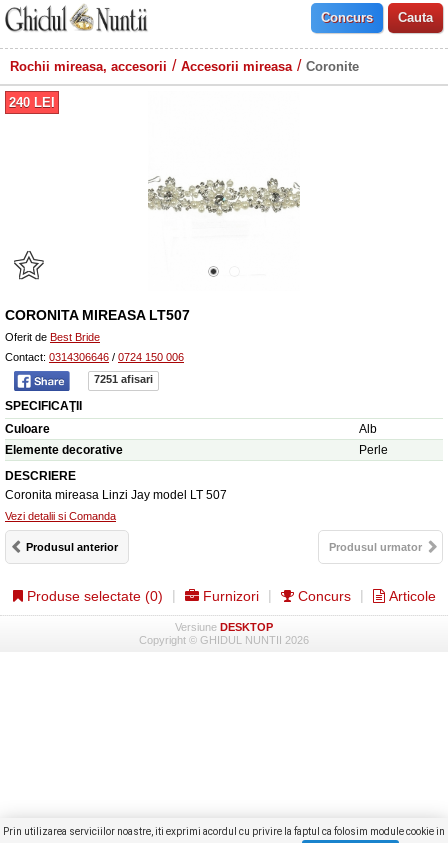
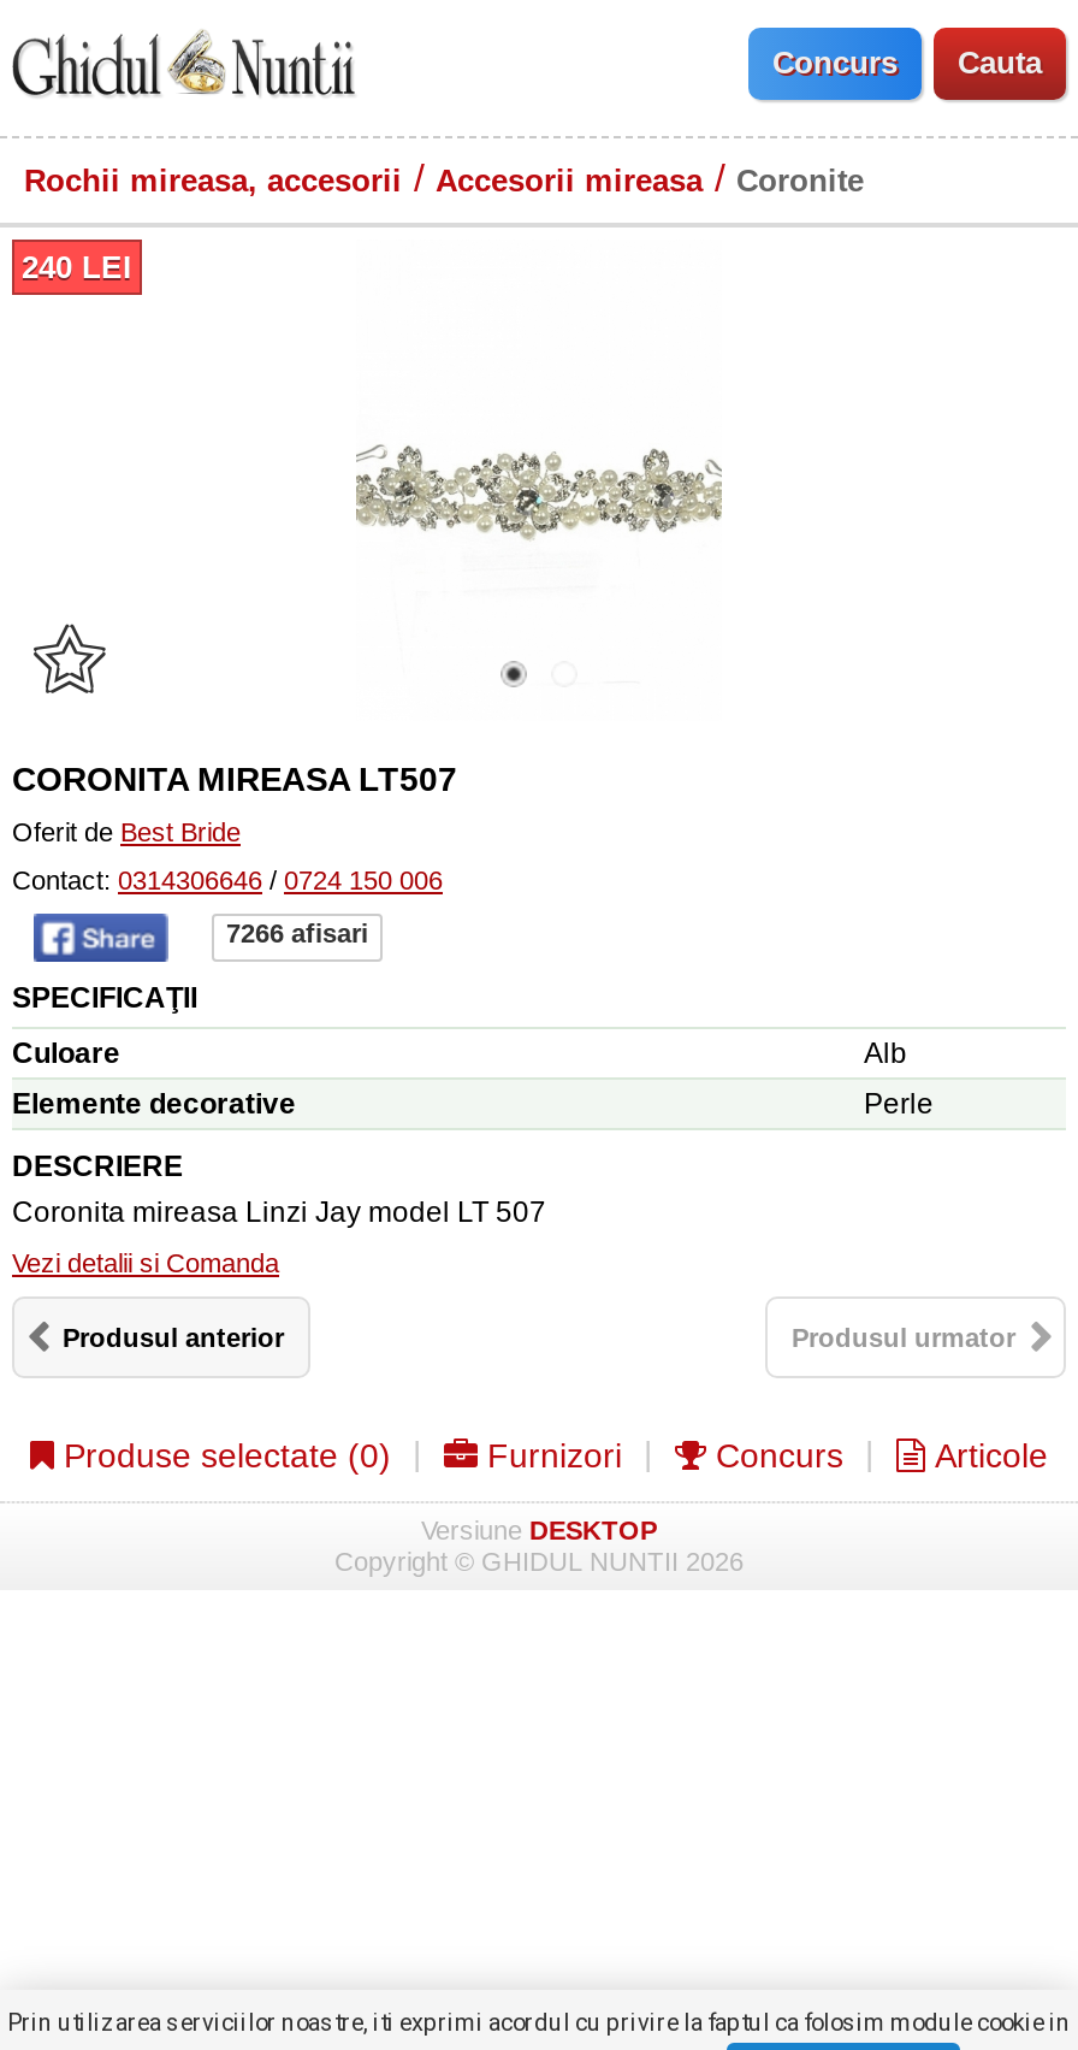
[94,373,153,385] 7251 afisari -> [226,918,368,947] 7266 afisari

